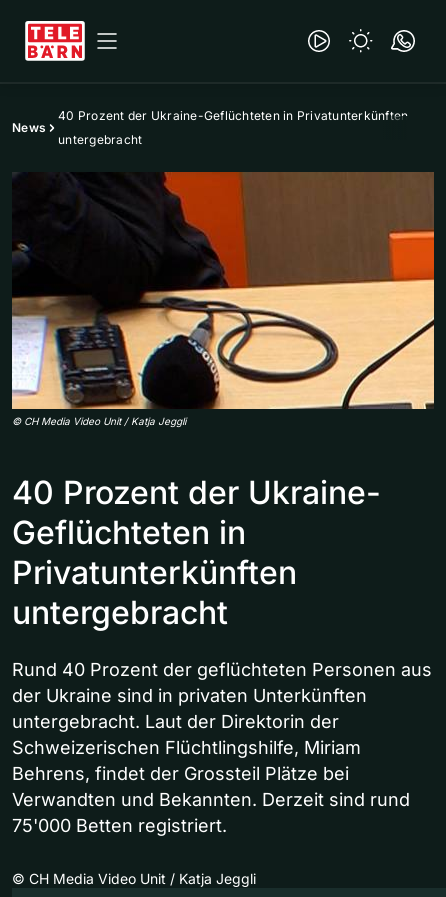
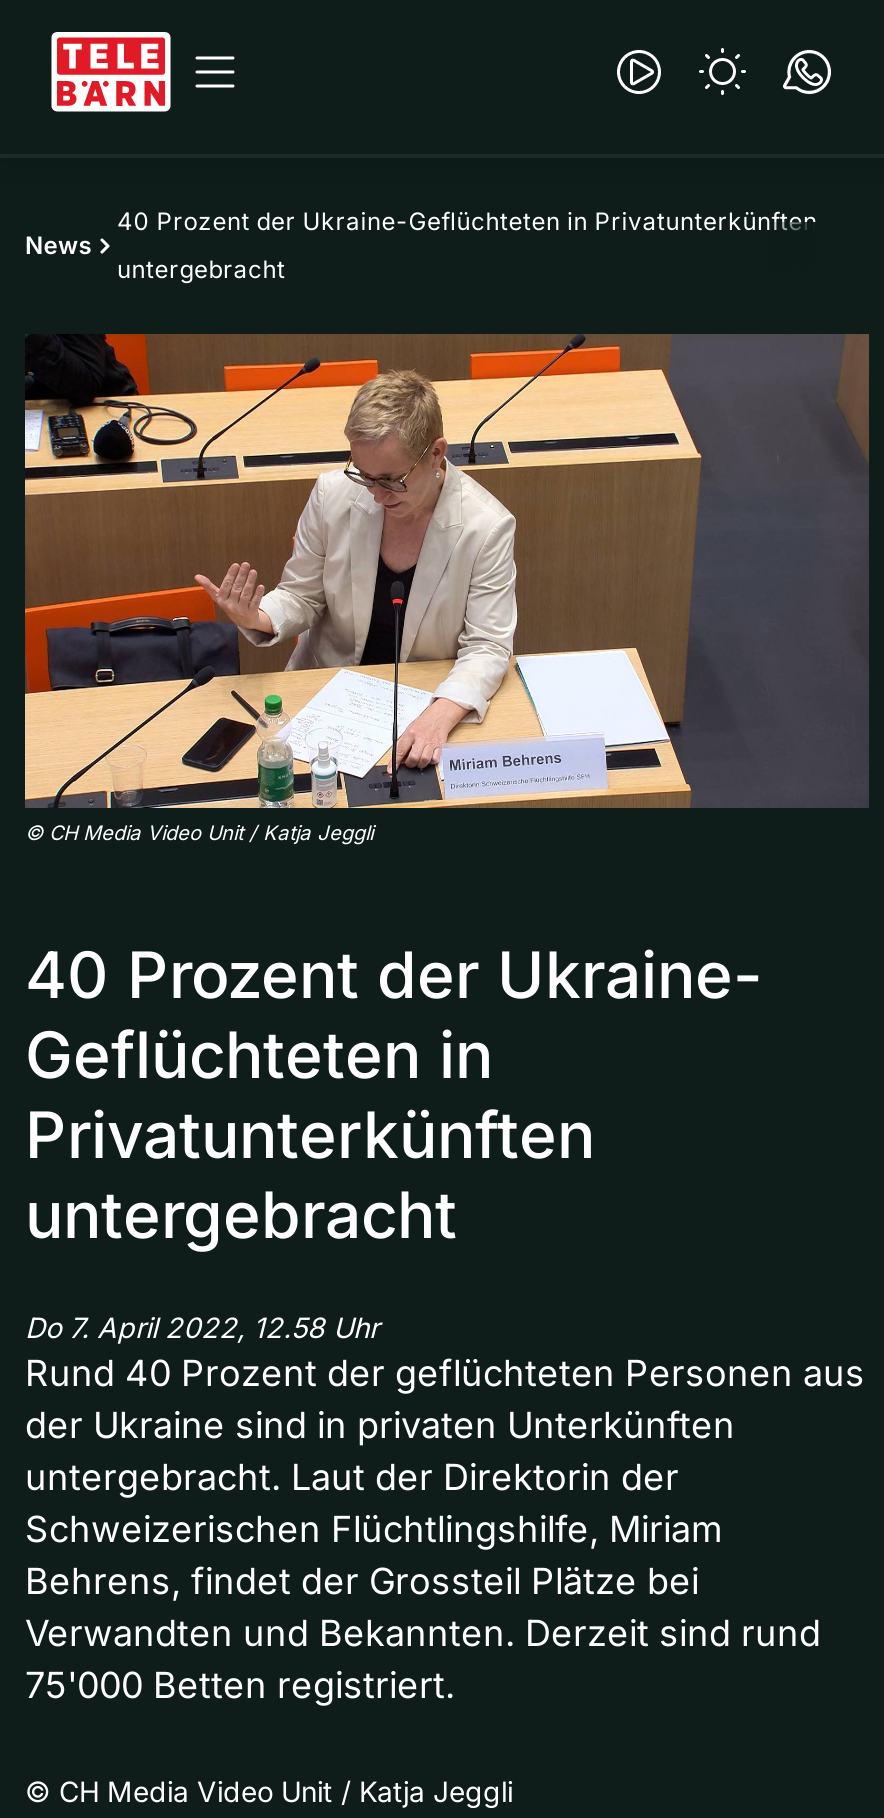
[11,172,435,410] [image] -> [23,332,869,810] [image]
none -> [25,1311,379,1345] Do 7. April 2022, 12.58 Uhr

